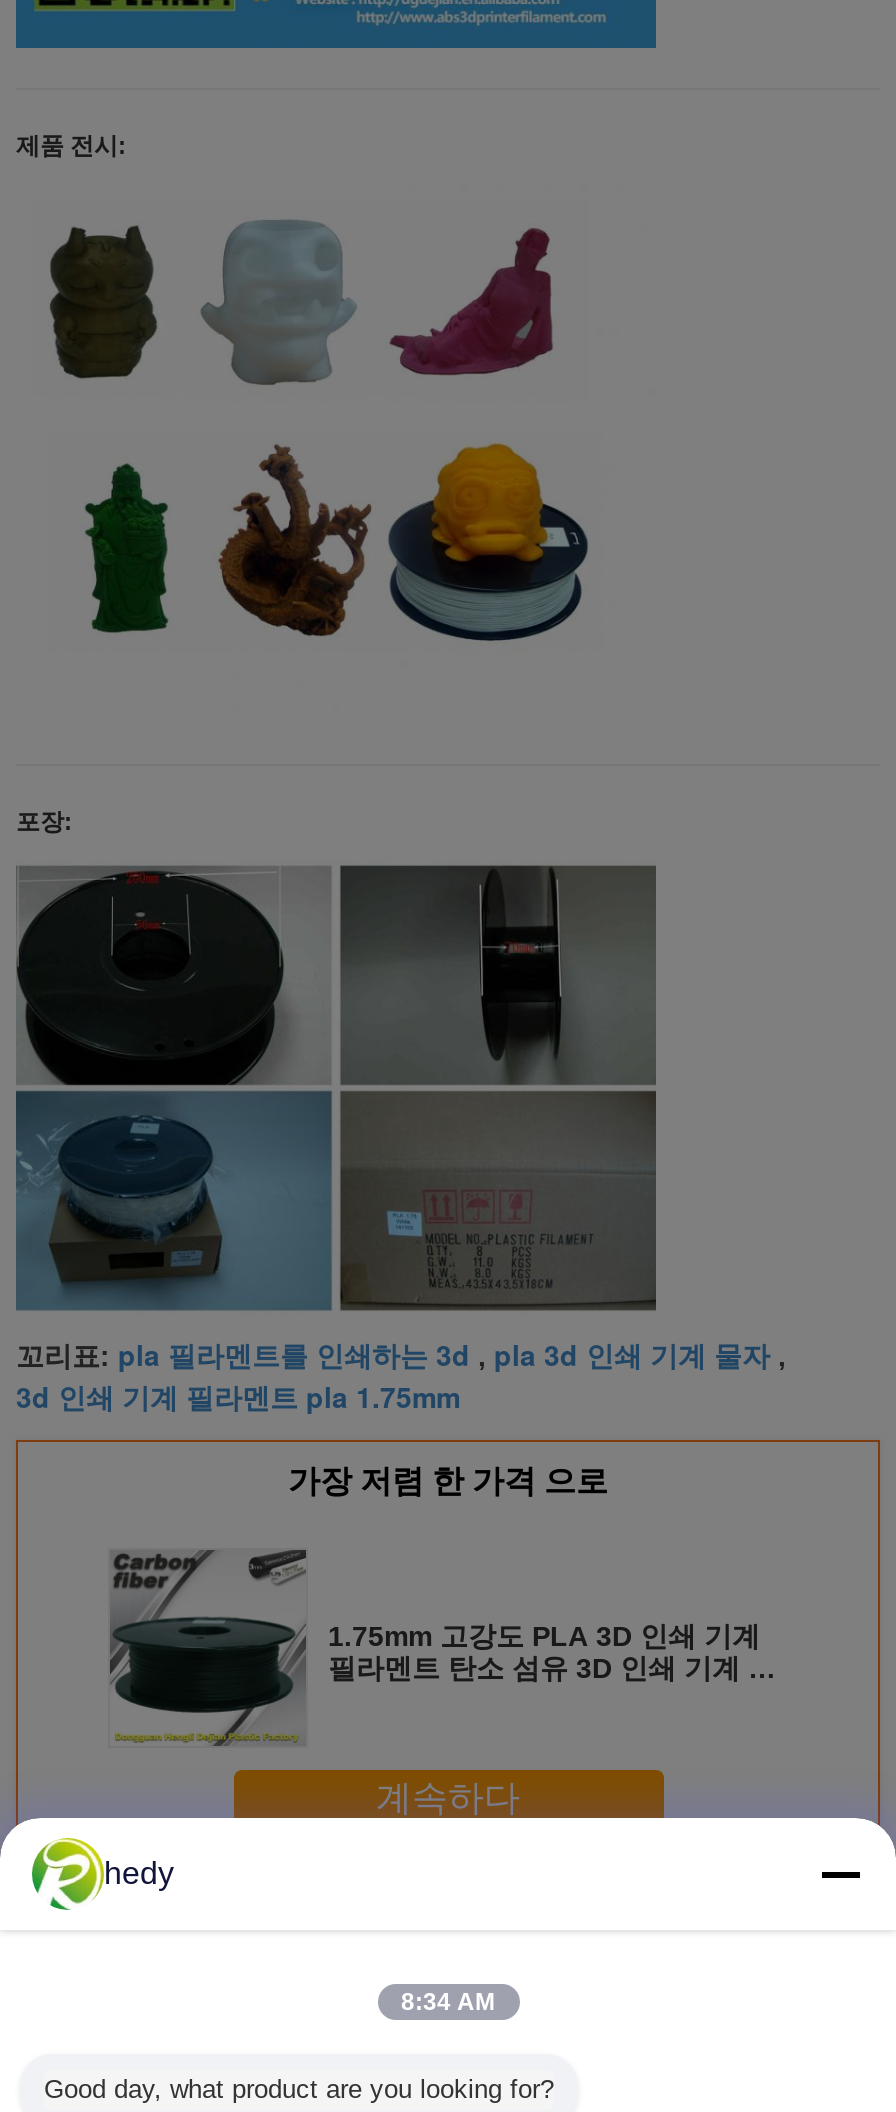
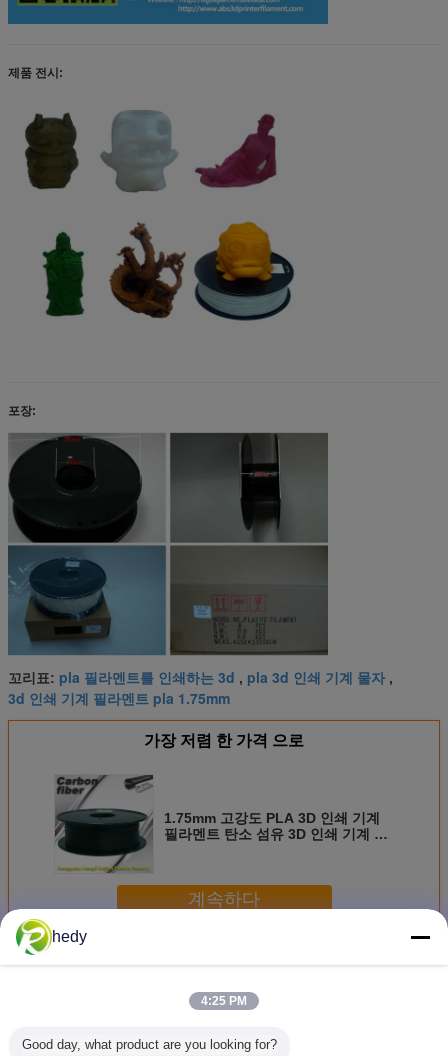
[401,1988,495,2016] 8:34 AM -> [201,994,247,1008] 4:25 PM

